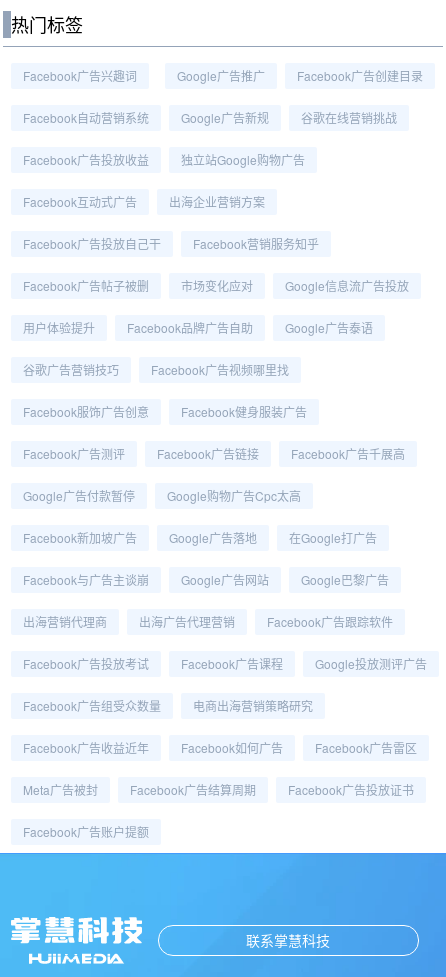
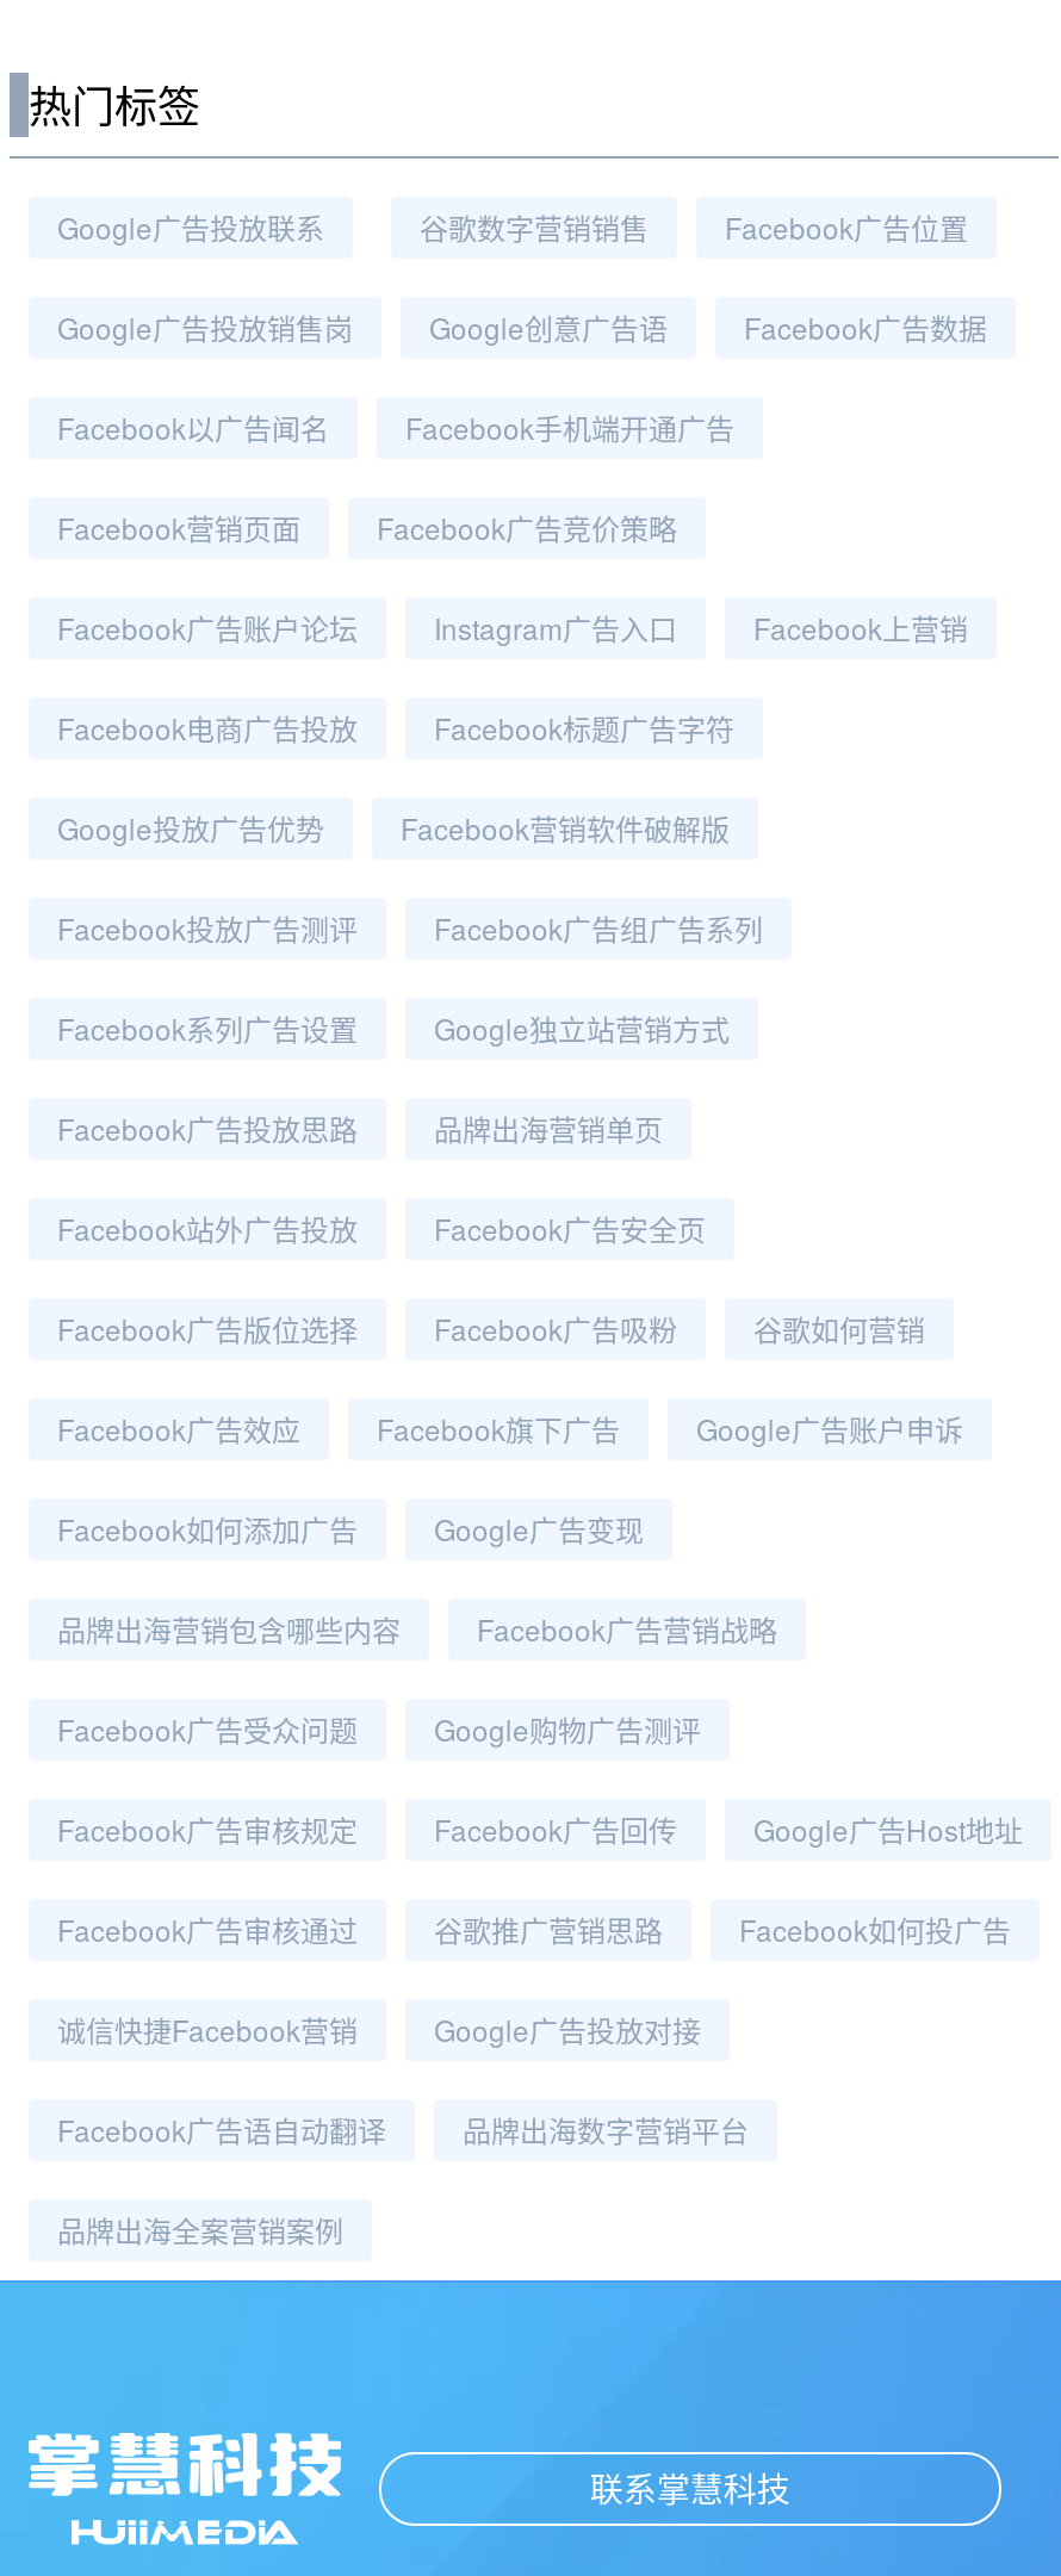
[23,67,427,840] Facebook广告兴趣词 | Google广告推广 | Facebook广告创建目录 | Facebook自动营销系统 | Google广告新规 | 谷歌在线营销挑战 | Facebook广告投放收益 | 独立站Google购物广告 | Facebook互动式广告 | 出海企业营销方案 | Facebook广告投放自己干 | Facebook营销服务知乎 | Facebook广告帖子被删 | 市场变化应对 | Google信息流广告投放 | 用户体验提升 | Facebook品牌广告自助 | Google广告泰语 | 谷歌广告营销技巧 | Facebook广告视频哪里找 | Facebook服饰广告创意 | Facebook健身服装广告 | Facebook广告测评 | Facebook广告链接 | Facebook广告千展高 | Google广告付款暂停 | Google购物广告cpc太高 | Facebook新加坡广告 | Google广告落地 | 在Google打广告 | Facebook与广告主谈崩 | Google广告网站 | Google巴黎广告 | 出海营销代理商 | 出海广告代理营销 | Facebook广告跟踪软件 | Facebook广告投放考试 | Facebook广告课程 | Google投放测评广告 | Facebook广告组受众数量 | 电商出海营销策略研究 | Facebook广告收益近年 | Facebook如何广告 | Facebook广告雷区 | Meta广告被封 | Facebook广告结算周期 | Facebook广告投放证书 | Facebook广告账户提额 -> [57,206,1023,2249] Google广告投放联系 | 谷歌数字营销销售 | Facebook广告位置 | Google广告投放销售岗 | Google创意广告语 | Facebook广告数据 | Facebook以广告闻名 | Facebook手机端开通广告 | Facebook营销页面 | Facebook广告竞价策略 | Facebook广告账户论坛 | Instagram广告入口 | Facebook上营销 | Facebook电商广告投放 | Facebook标题广告字符 | Google投放广告优势 | Facebook营销软件破解版 | Facebook投放广告测评 | Facebook广告组广告系列 | Facebook系列广告设置 | Google独立站营销方式 | Facebook广告投放思路 | 品牌出海营销单页 | Facebook站外广告投放 | Facebook广告安全页 | Facebook广告版位选择 | Facebook广告吸粉 | 谷歌如何营销 | Facebook广告效应 | Facebook旗下广告 | Google广告账户申诉 | Facebook如何添加广告 | Google广告变现 | 品牌出海营销包含哪些内容 | Facebook广告营销战略 | Facebook广告受众问题 | Google购物广告测评 | Facebook广告审核规定 | Facebook广告回传 | Google广告host地址 | Facebook广告审核通过 | 谷歌推广营销思路 | Facebook如何投广告 | 诚信快捷Facebook营销 | Google广告投放对接 | Facebook广告语自动翻译 | 品牌出海数字营销平台 | 品牌出海全案营销案例

